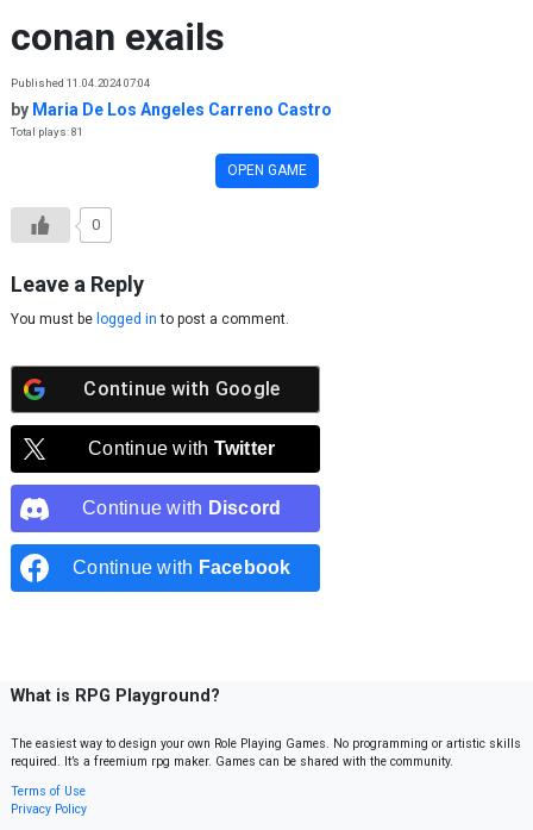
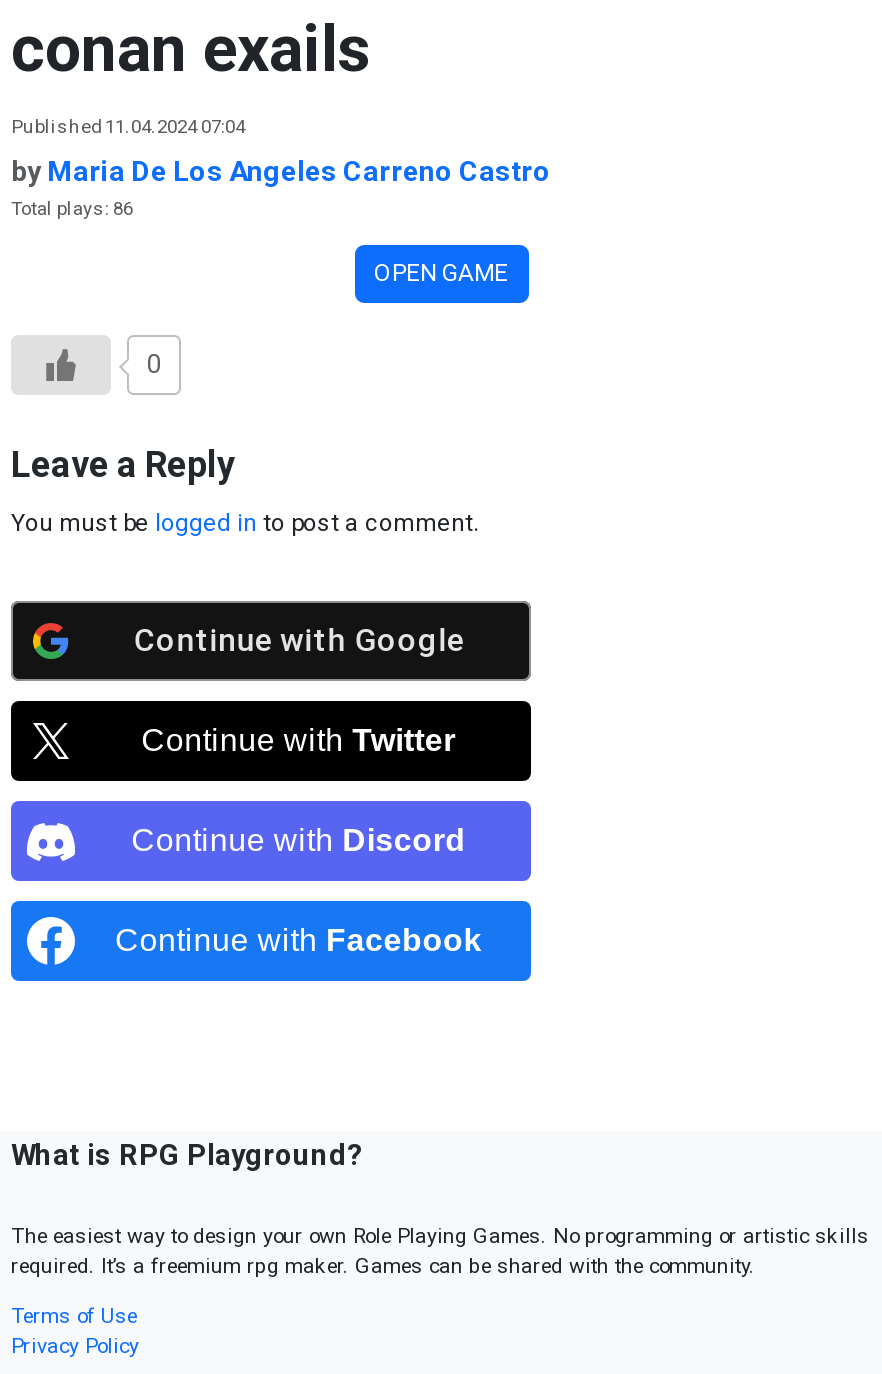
[11,124,83,138] Total plays: 81 -> [11,196,133,218] Total plays: 86

